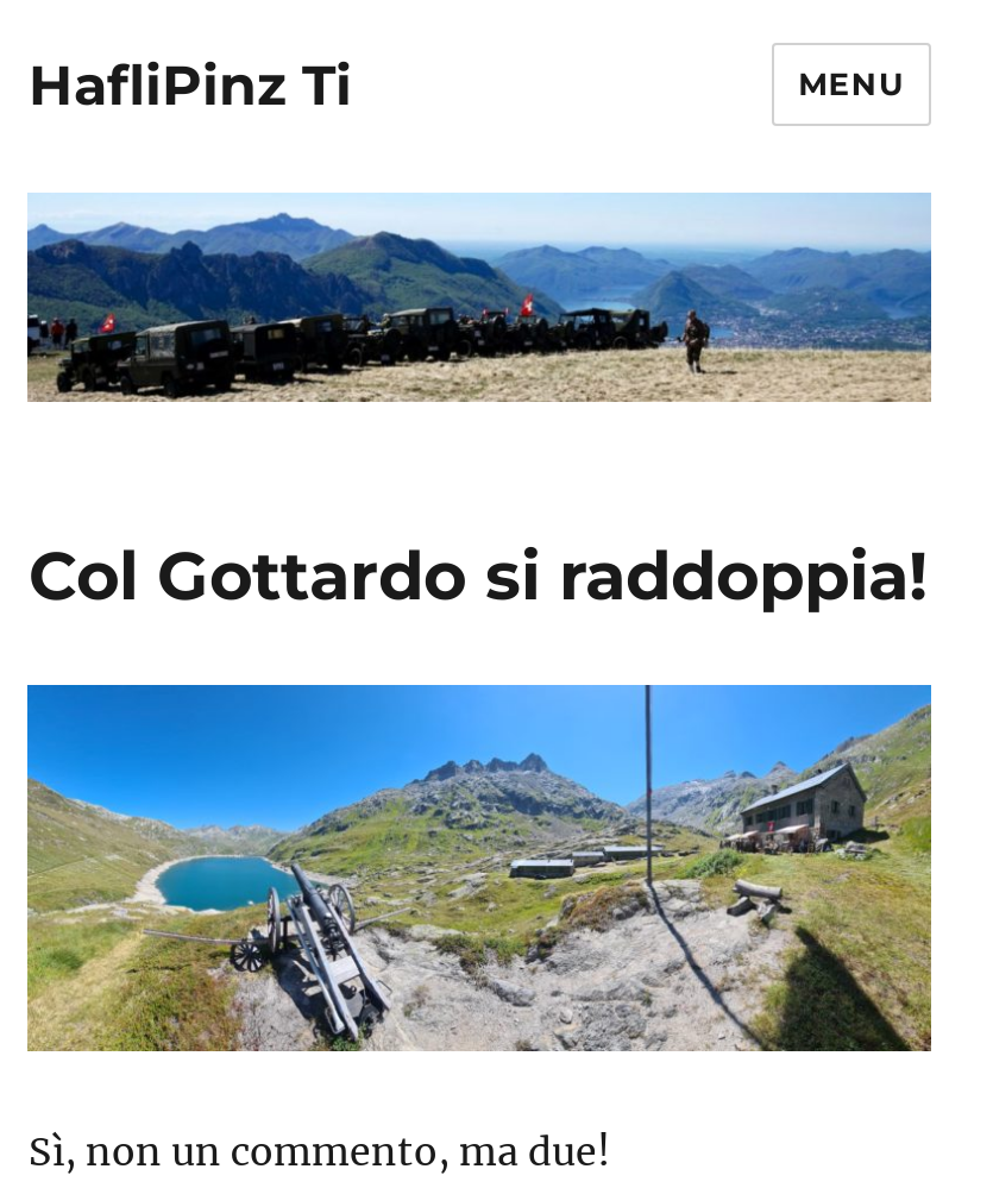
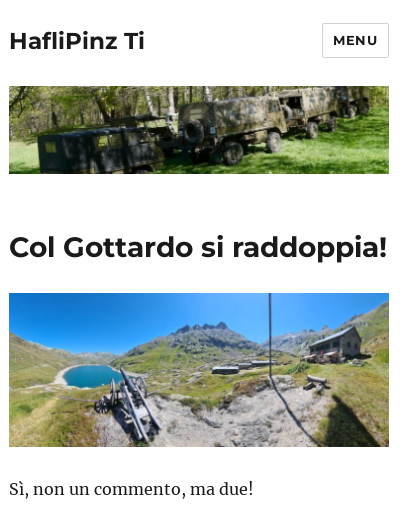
[25,193,934,402] [image] -> [8,85,390,175] [image]

